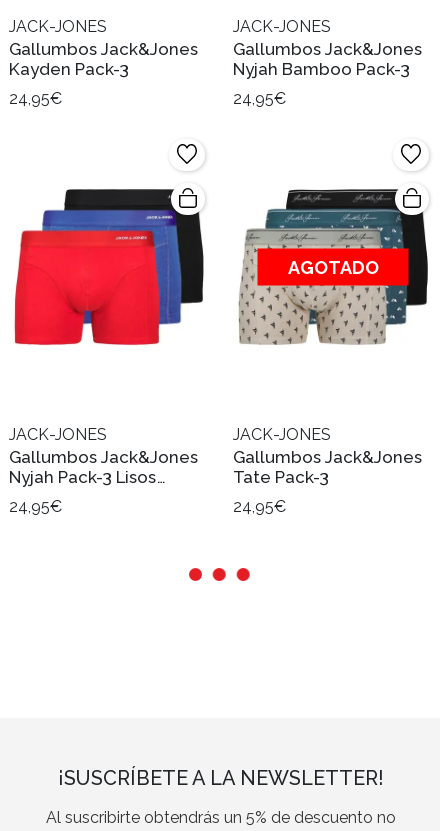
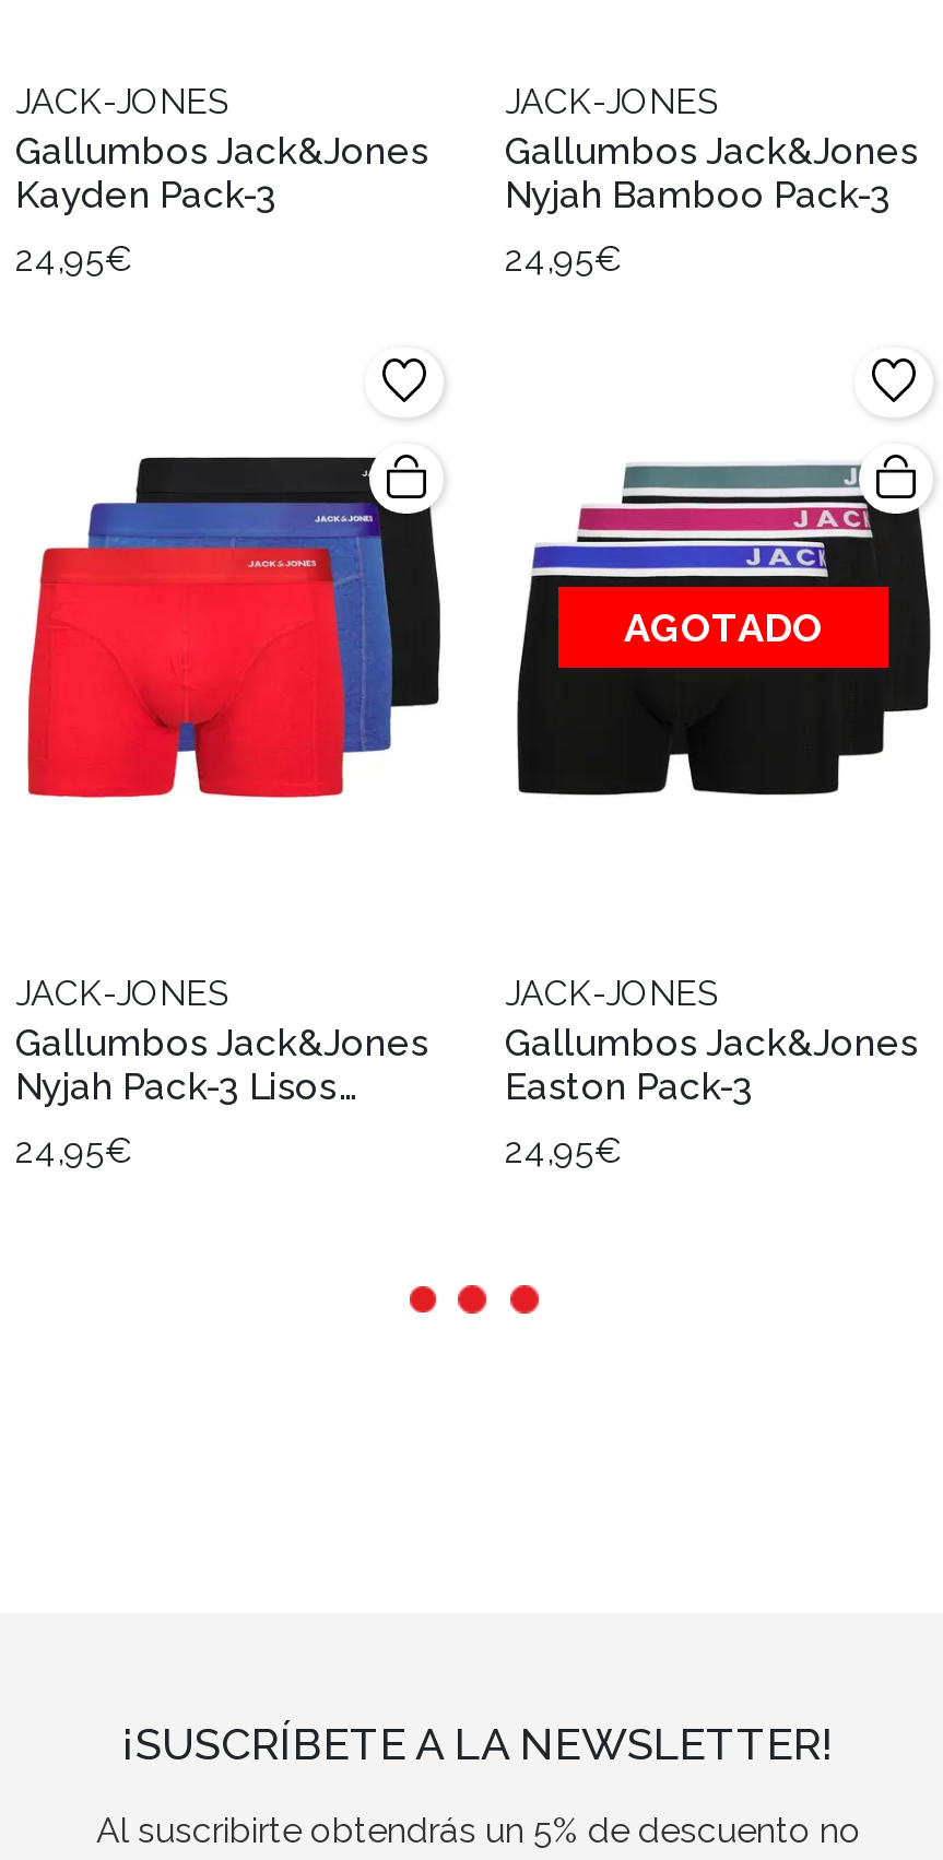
[238,188,407,345] [image] -> [516,457,885,796] [image]
[233,467,330,487] Tate Pack-3 -> [505,1065,756,1108] Easton Pack-3

